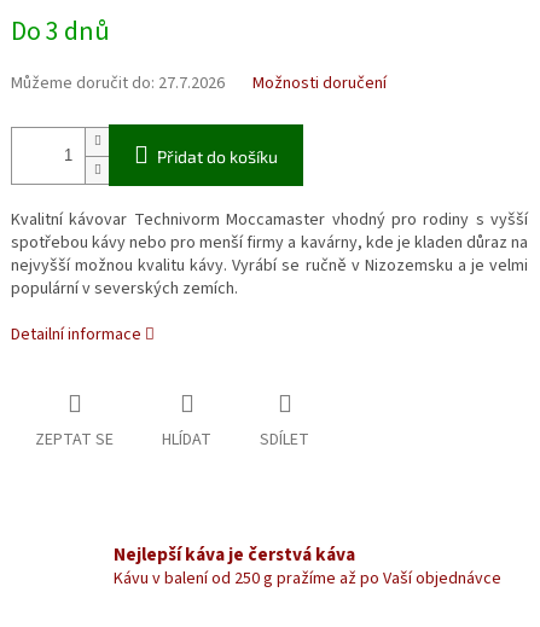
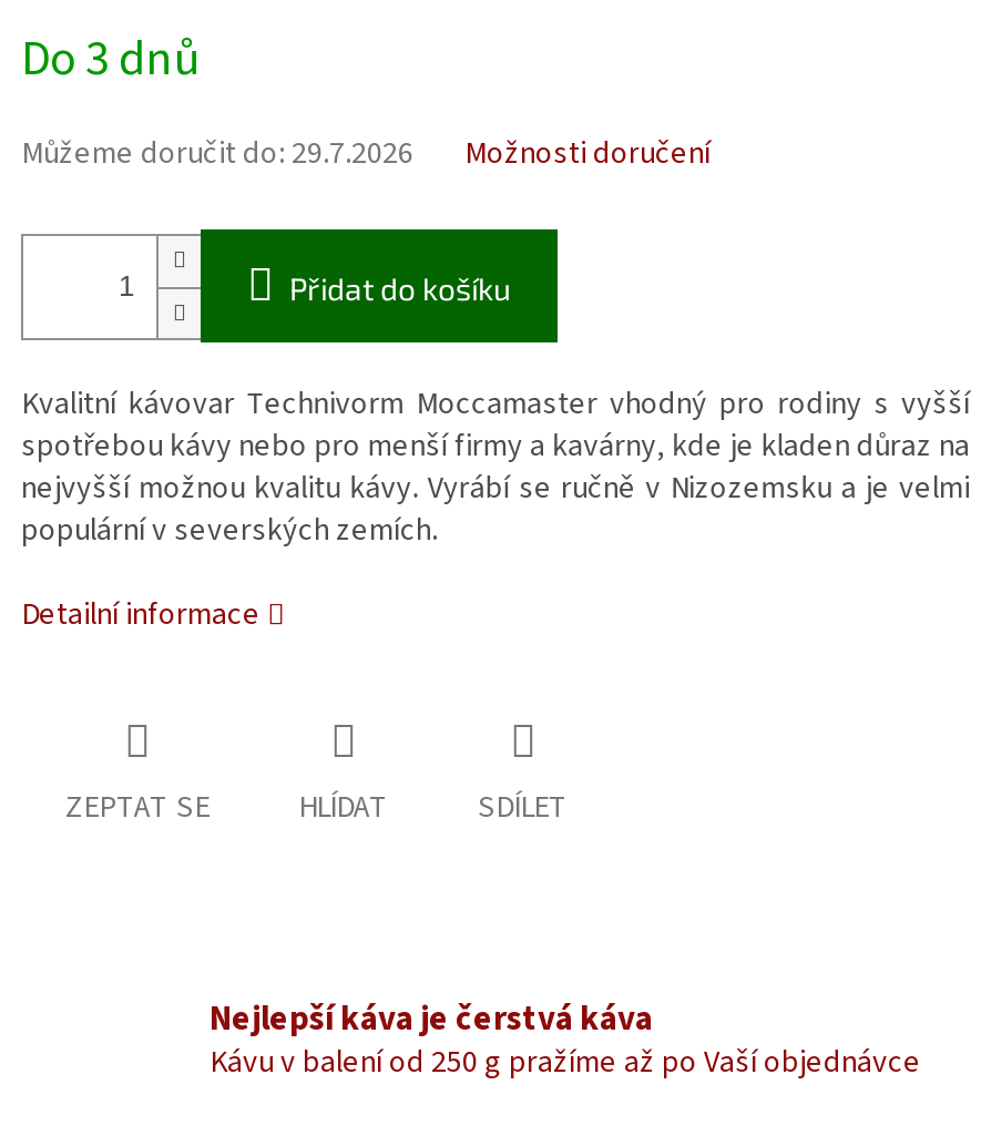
[11,72,225,96] Můžeme doručit do: 27.7.2026 -> [21,133,413,177] Můžeme doručit do: 29.7.2026

